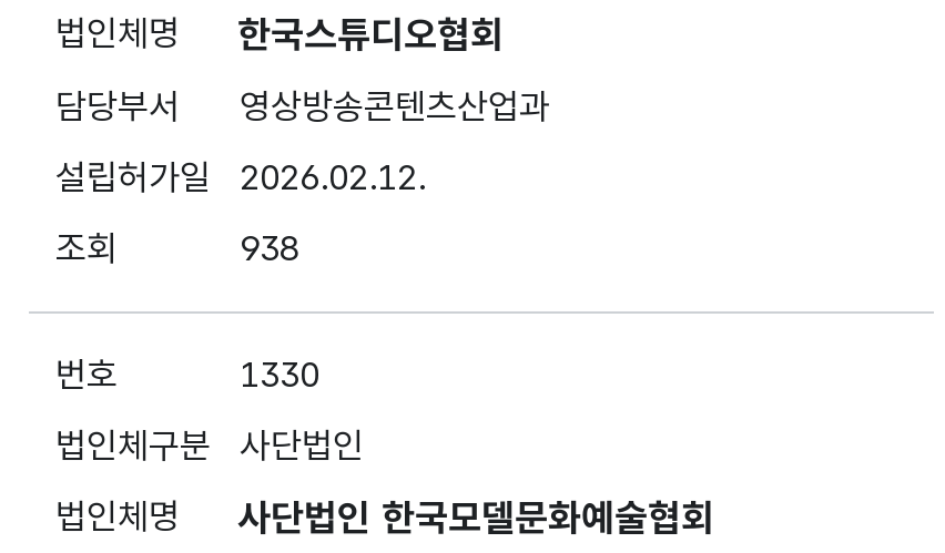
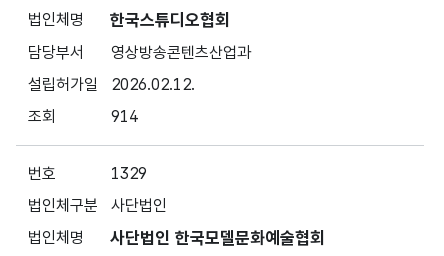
[240,227,299,269] 938 -> [111,107,138,126] 914
[240,354,319,396] 1330 -> [111,164,147,183] 1329

